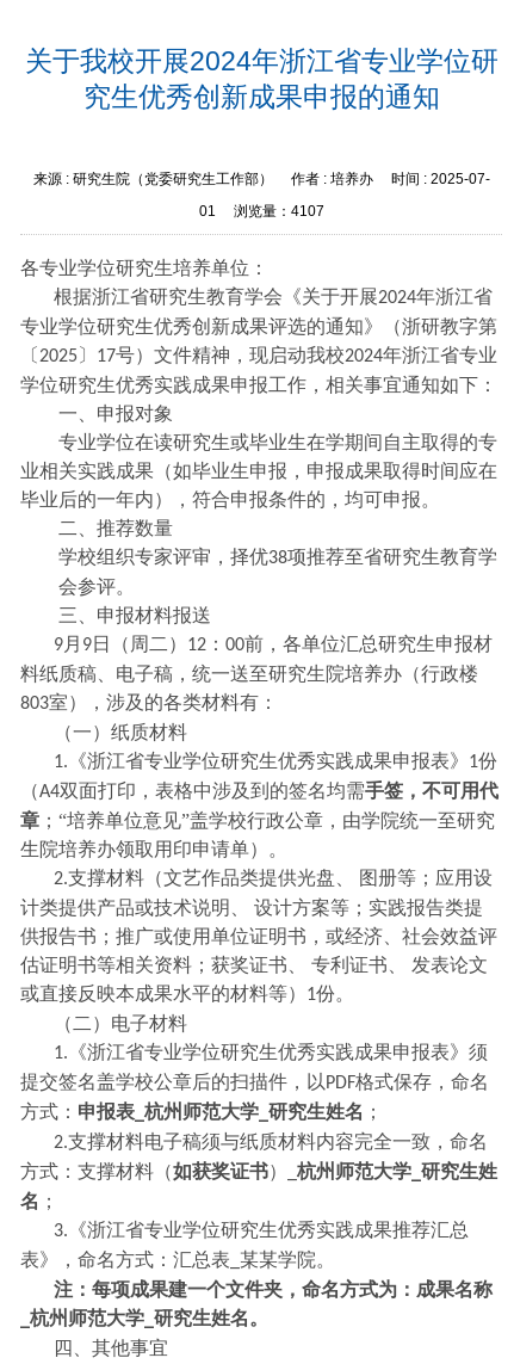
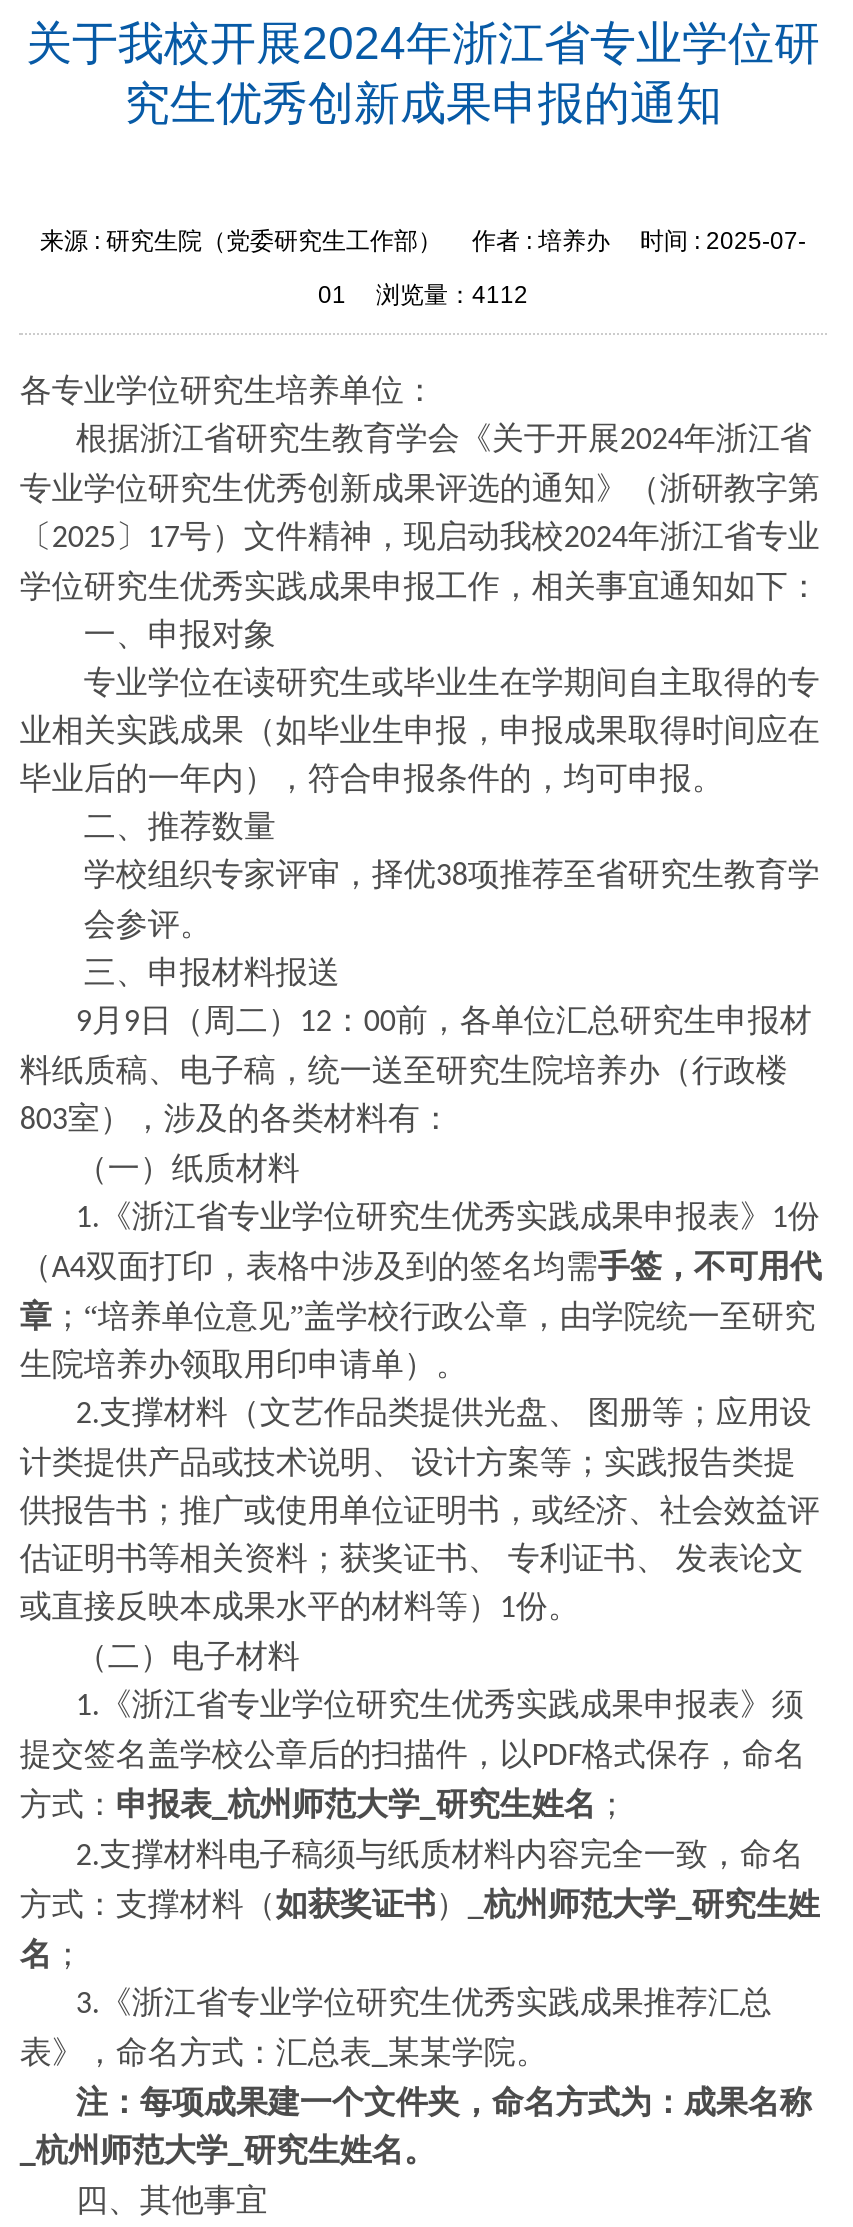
[199,203,324,220] 01 浏览量：4107 -> [318,281,528,309] 01 浏览量：4112

